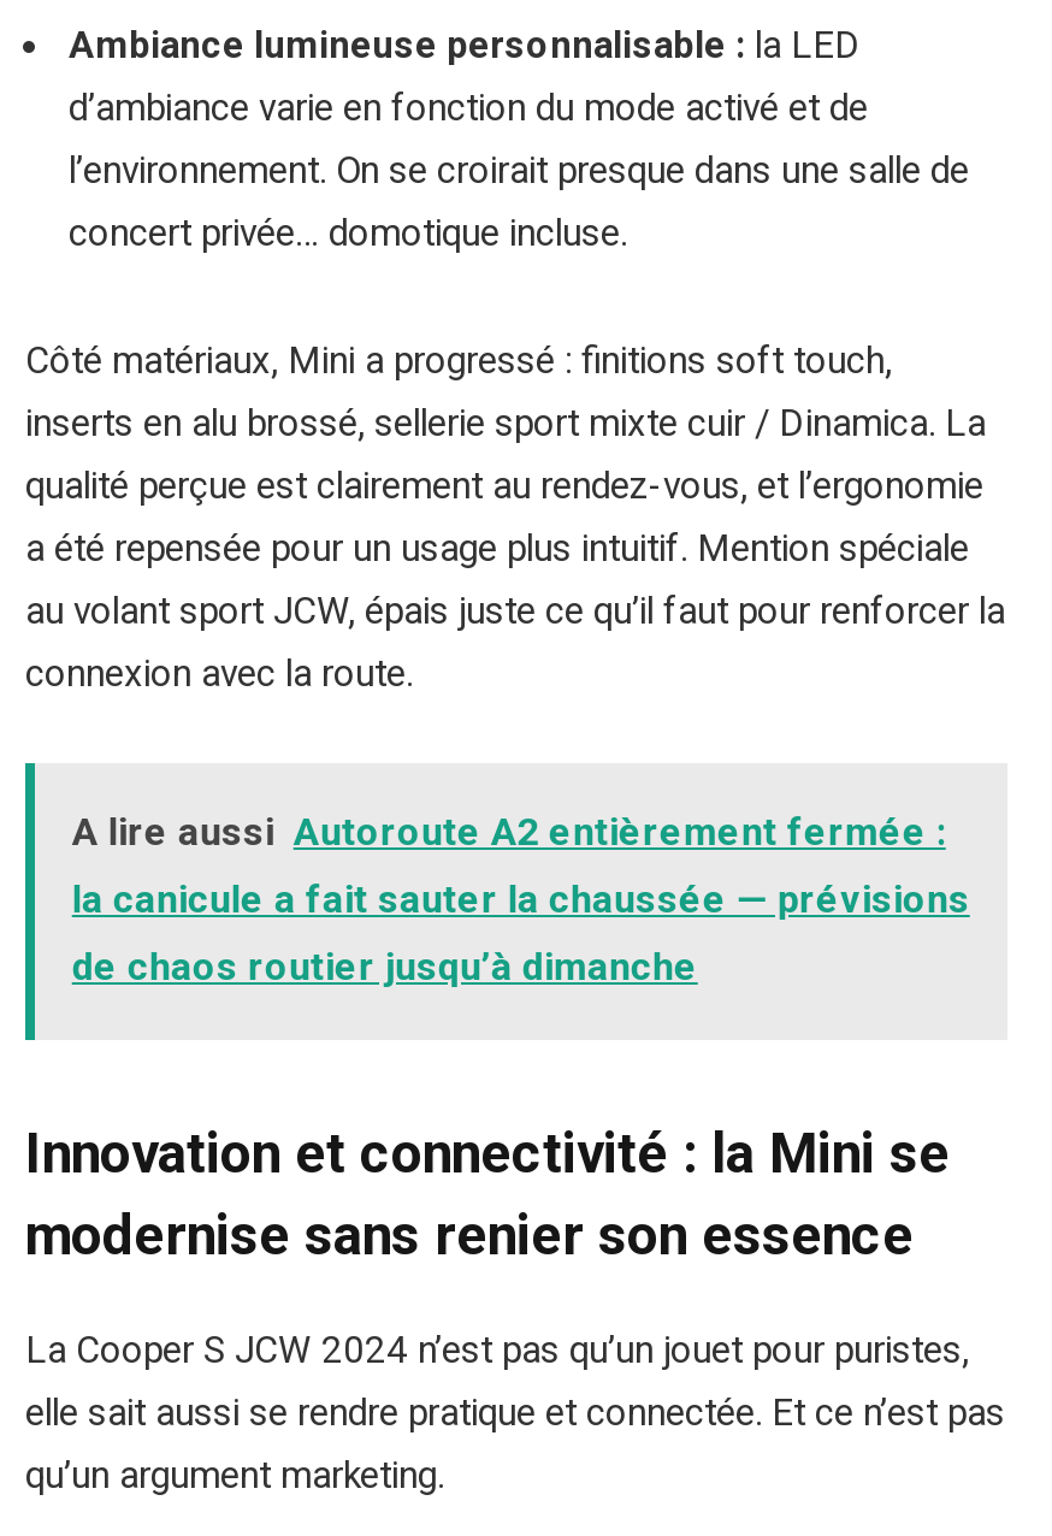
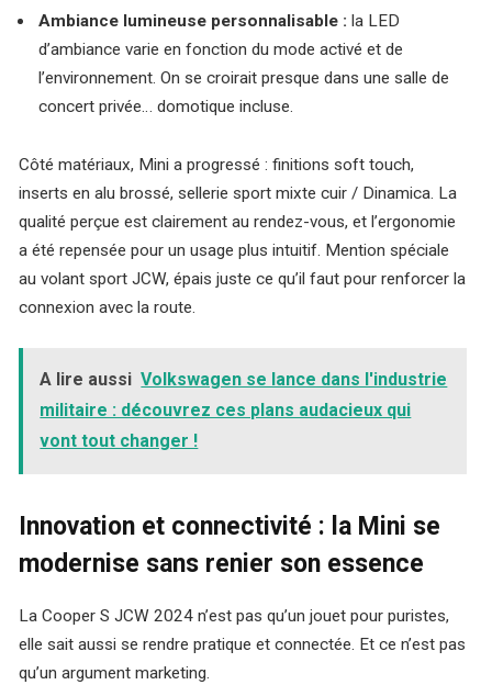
[72,810,946,855] A lire aussi Autoroute A2 entièrement fermée : -> [40,369,447,390] A lire aussi Volkswagen se lance dans l'industrie
[72,877,970,923] la canicule a fait sauter la chaussée — prévisions -> [40,400,411,421] militaire : découvrez ces plans audacieux qui
[72,944,698,990] de chaos routier jusqu’à dimanche -> [40,431,198,452] vont tout changer !

